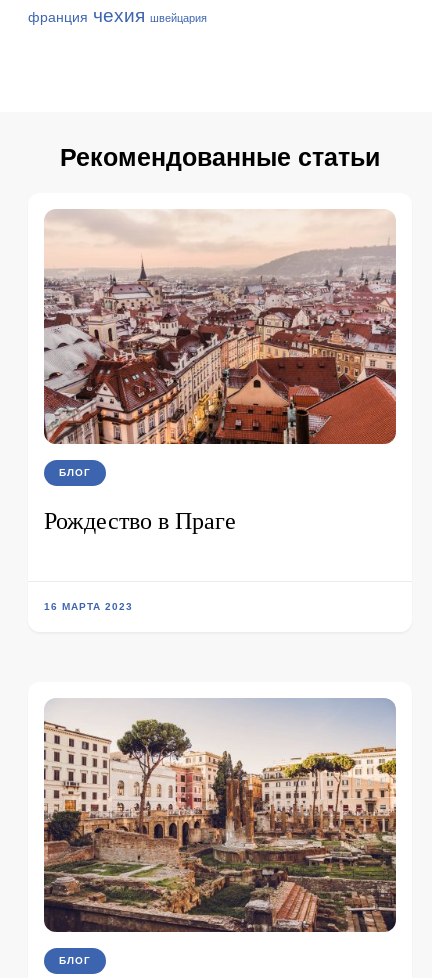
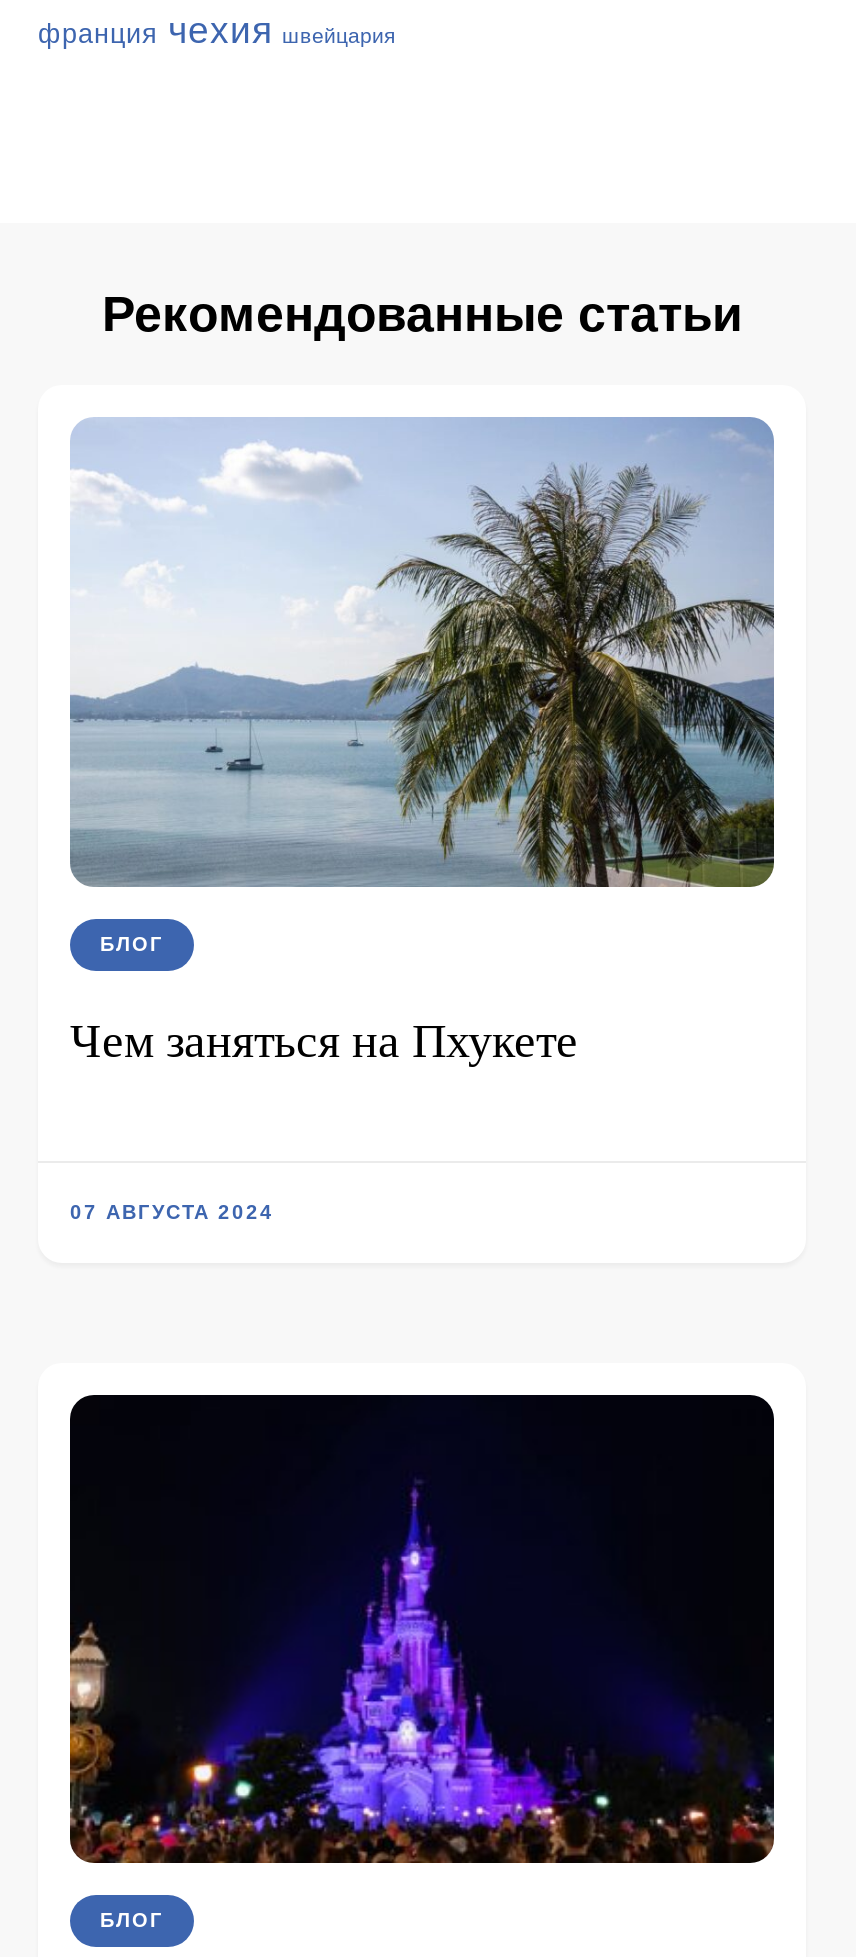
[43,209,397,445] [image] -> [68,415,776,887] [image]
[44,508,236,534] Рождество в Праге -> [70,1014,578,1066] Чем заняться на Пхукете
[44,601,133,612] 16 МАРТА 2023 -> [70,1200,274,1222] 07 АВГУСТА 2024
[43,698,397,933] [image] -> [68,1393,776,1865] [image]

